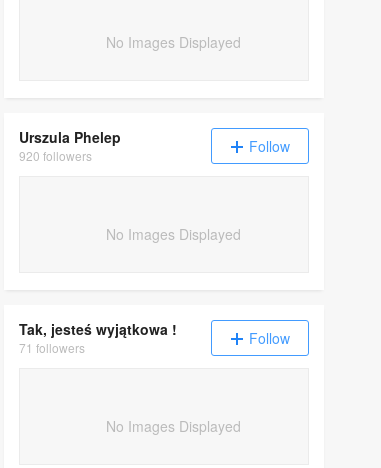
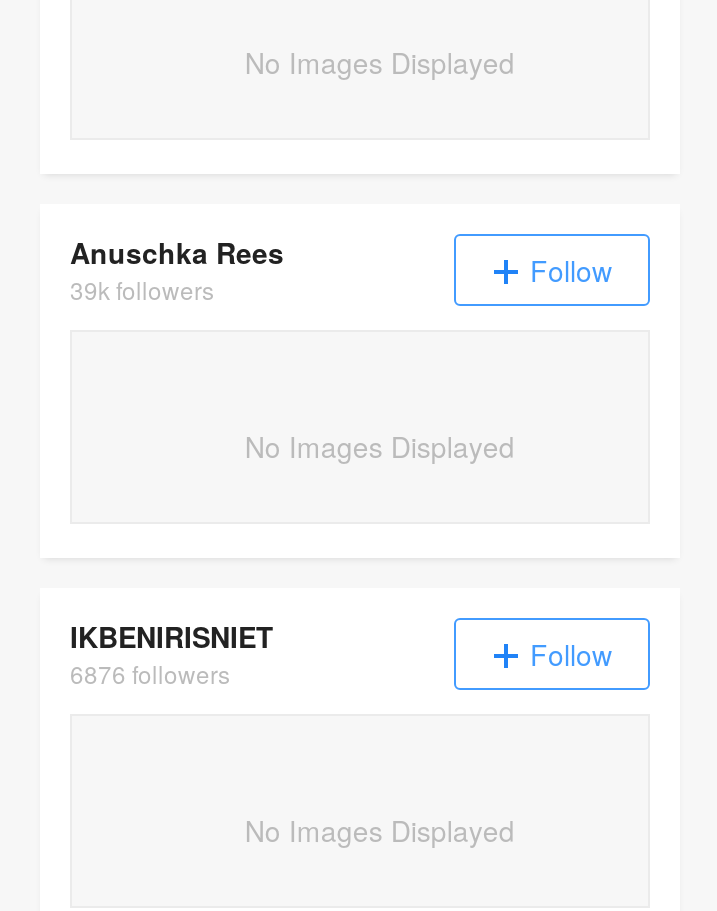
[19,127,121,164] Urszula Phelep | 920 followers -> [70,232,284,306] Anuschka Rees | 39k followers
[19,319,177,356] Tak, jesteś wyjątkowa ! | 71 followers -> [70,616,274,690] IKBENIRISNIET | 6876 followers

